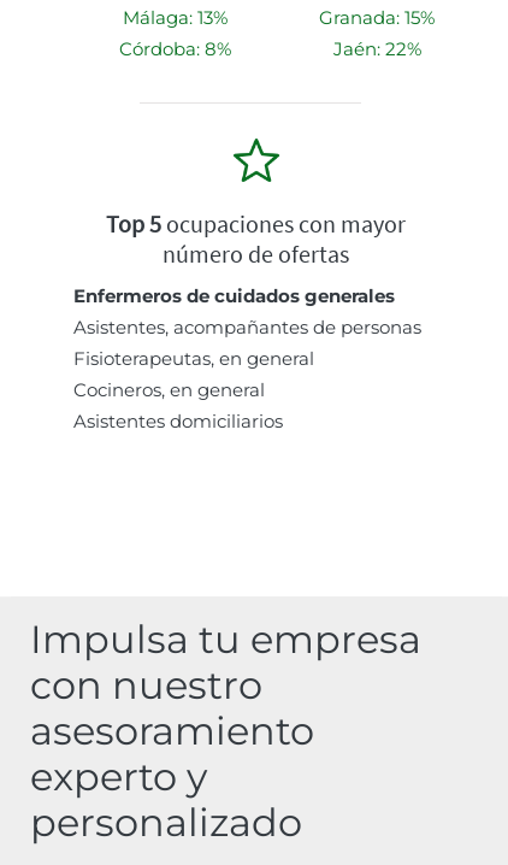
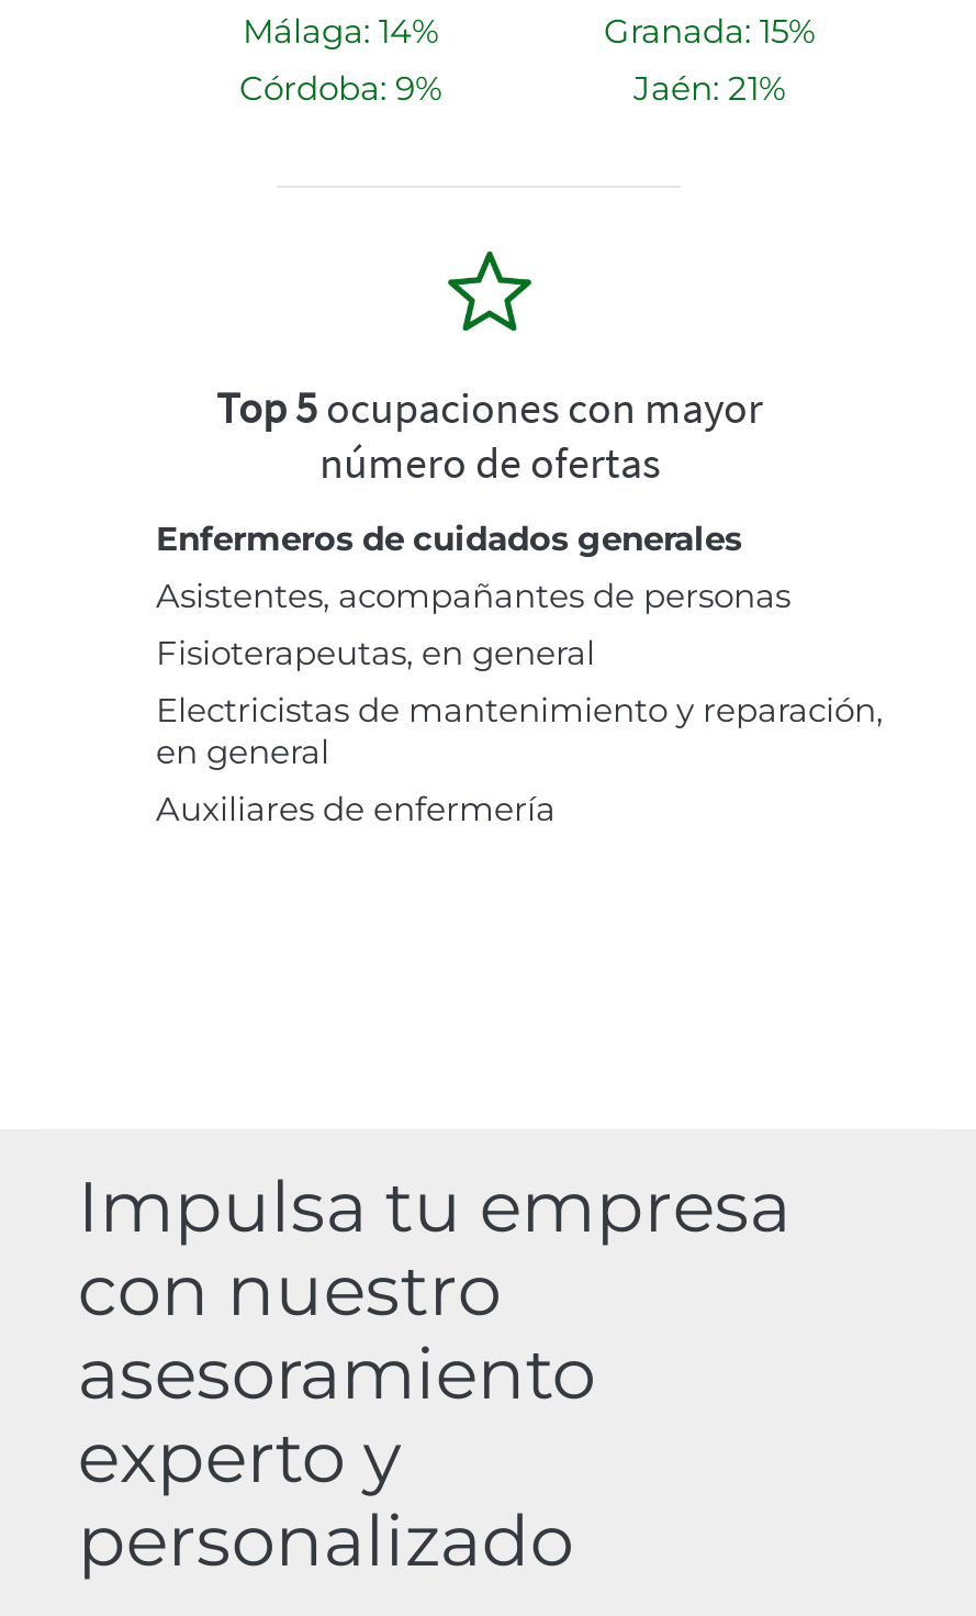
[122,6,227,29] Málaga: 13% -> [243,10,438,52] Málaga: 14%
[119,38,231,60] Córdoba: 8% -> [239,67,441,109] Córdoba: 9%
[333,38,421,60] Jaén: 22% -> [633,67,785,109] Jaén: 21%
[73,379,283,433] Cocineros, en general | Asistentes domiciliarios -> [156,689,883,830] Electricistas de mantenimiento y reparación, | en general | Auxiliares de enfermería

